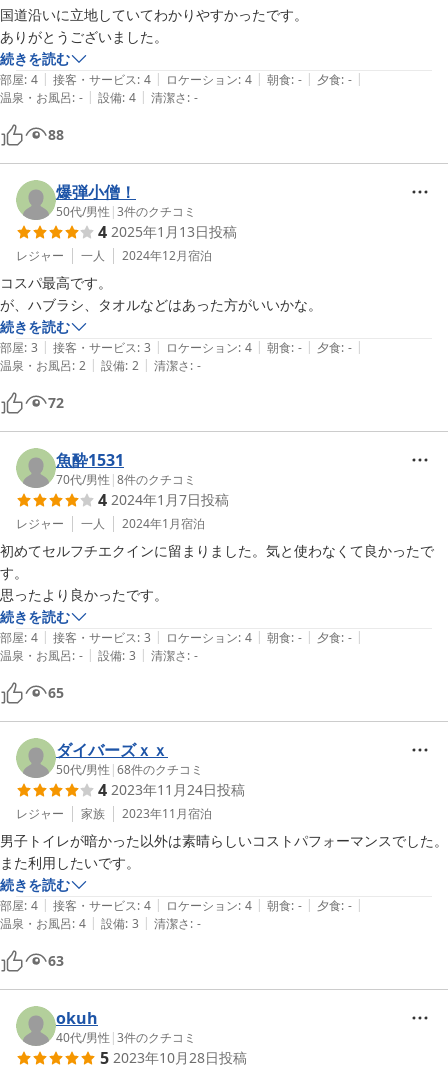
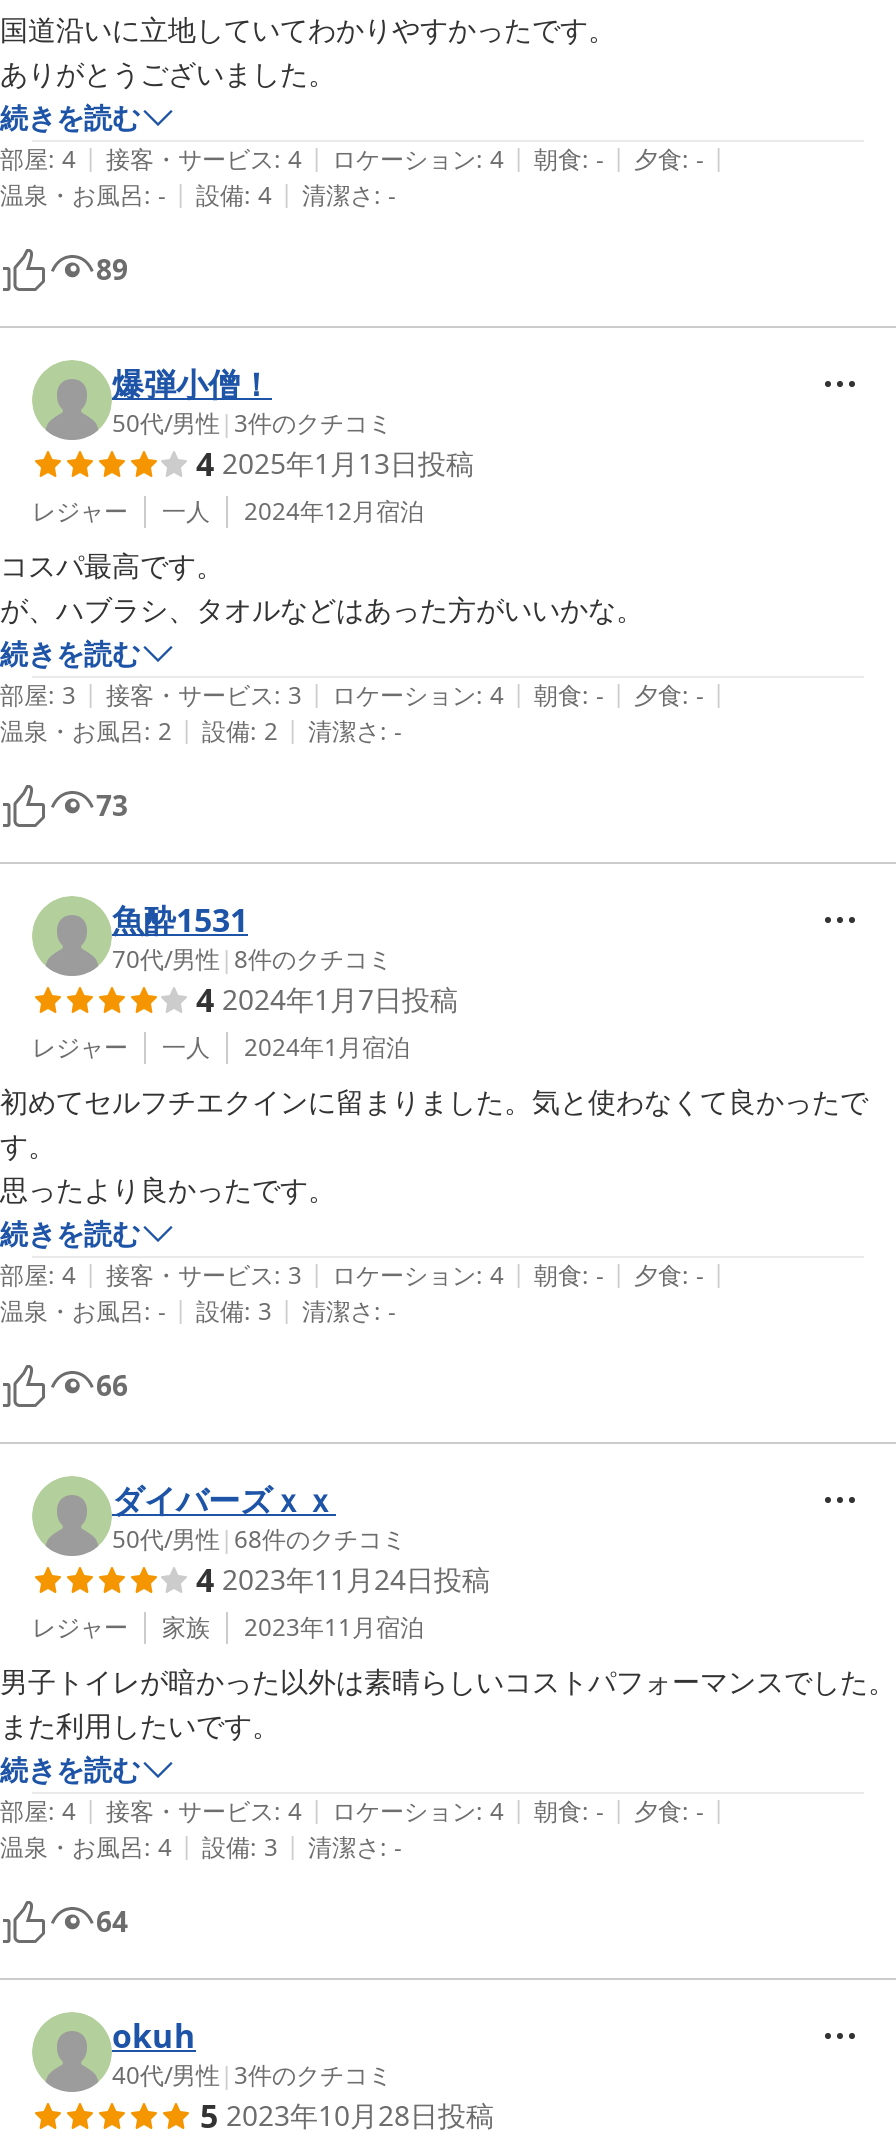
[48,125,64,144] 88 -> [96,250,128,288] 89
[48,393,64,412] 72 -> [96,786,128,824] 73
[48,683,64,702] 65 -> [96,1366,128,1404] 66
[48,951,64,970] 63 -> [96,1902,128,1940] 64

